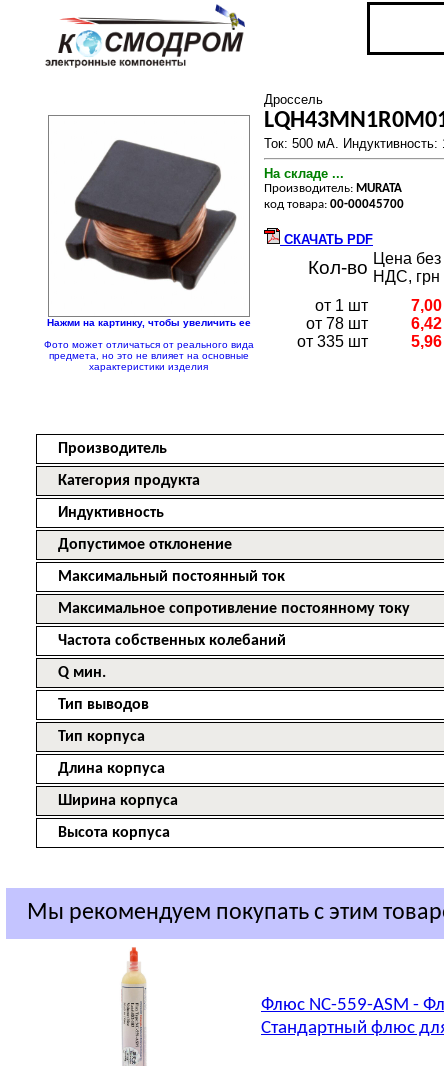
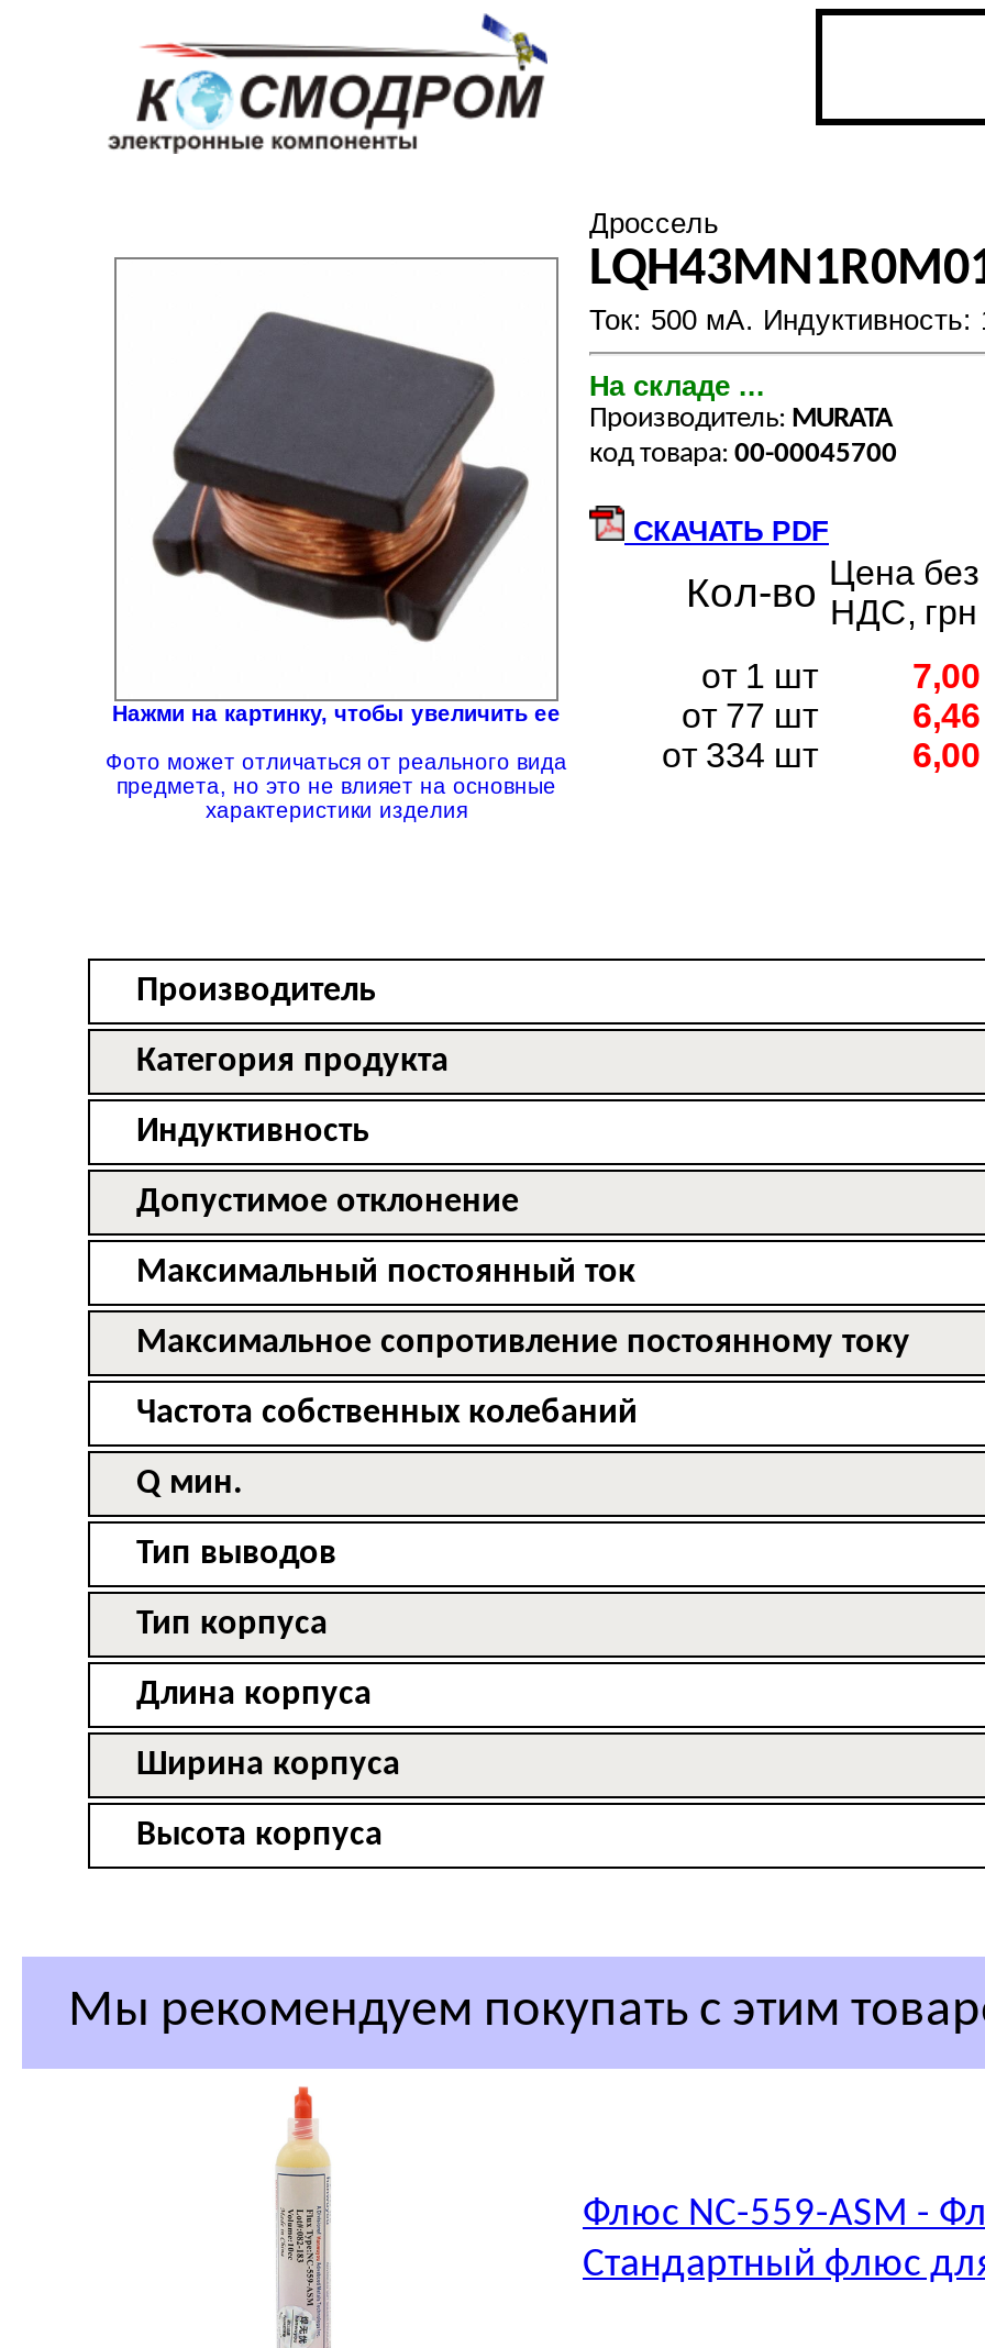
[306,315,368,332] от 78 шт -> [682,697,818,734] от 77 шт
[411,315,442,332] 6,42 -> [912,697,981,734] 6,46
[297,333,368,350] от 335 шт -> [662,736,818,774] от 334 шт
[411,333,442,350] 5,96 -> [912,736,981,774] 6,00

